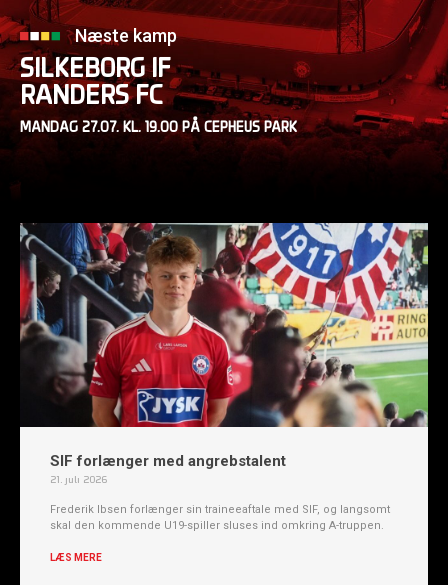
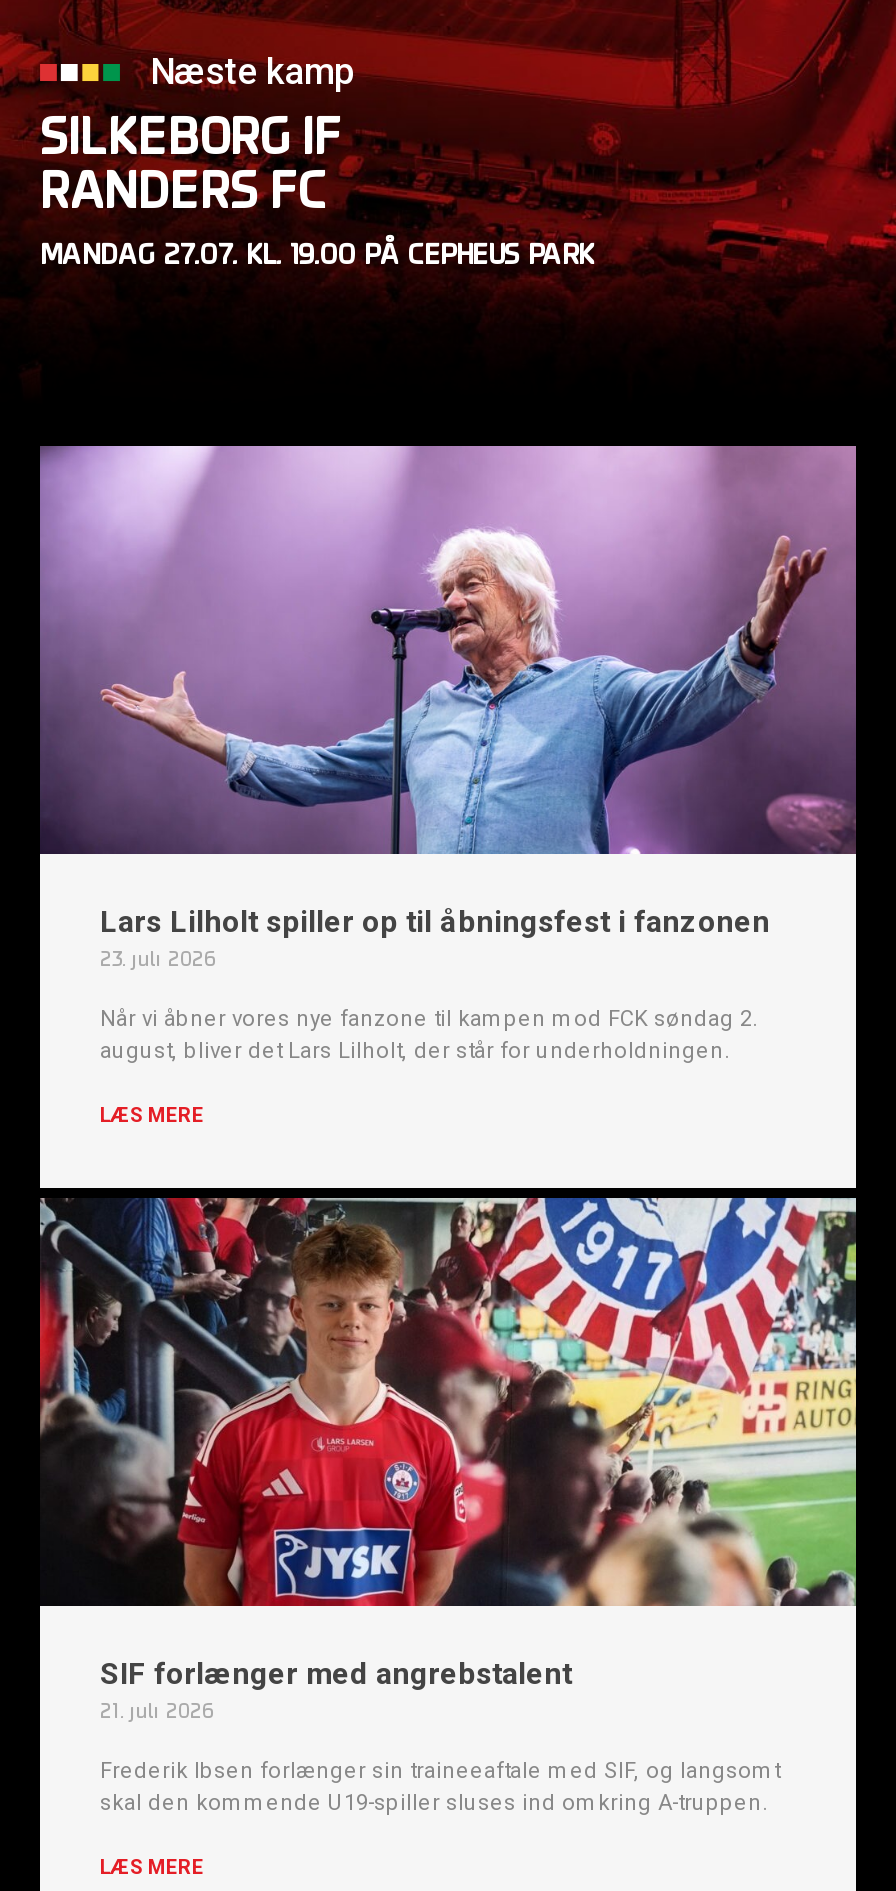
none -> [38,444,858,1126] [image] | Lars Lilholt spiller op til åbningsfest i fanzonen | 23. juli 2026 | Når vi åbner vores nye fanzone til kampen mod FCK søndag 2. | august, bliver det Lars Lilholt, der står for underholdningen. | LÆS MERE

